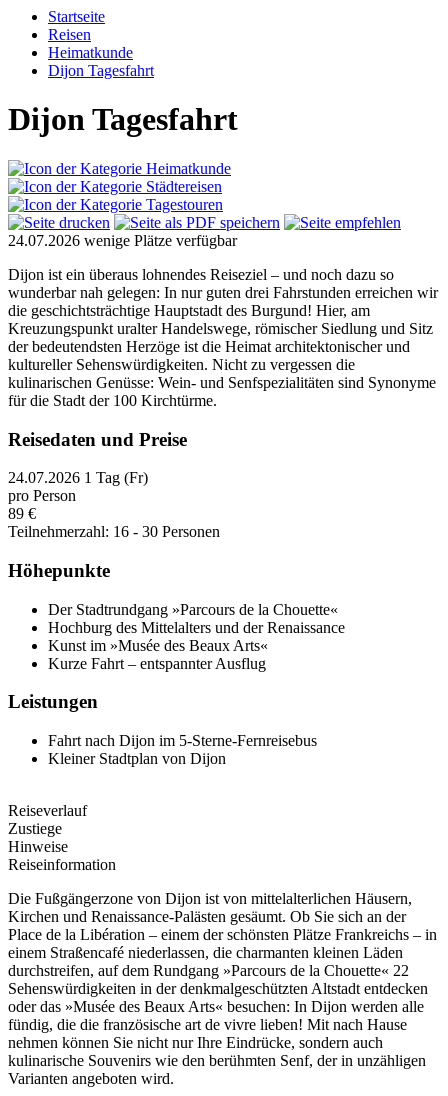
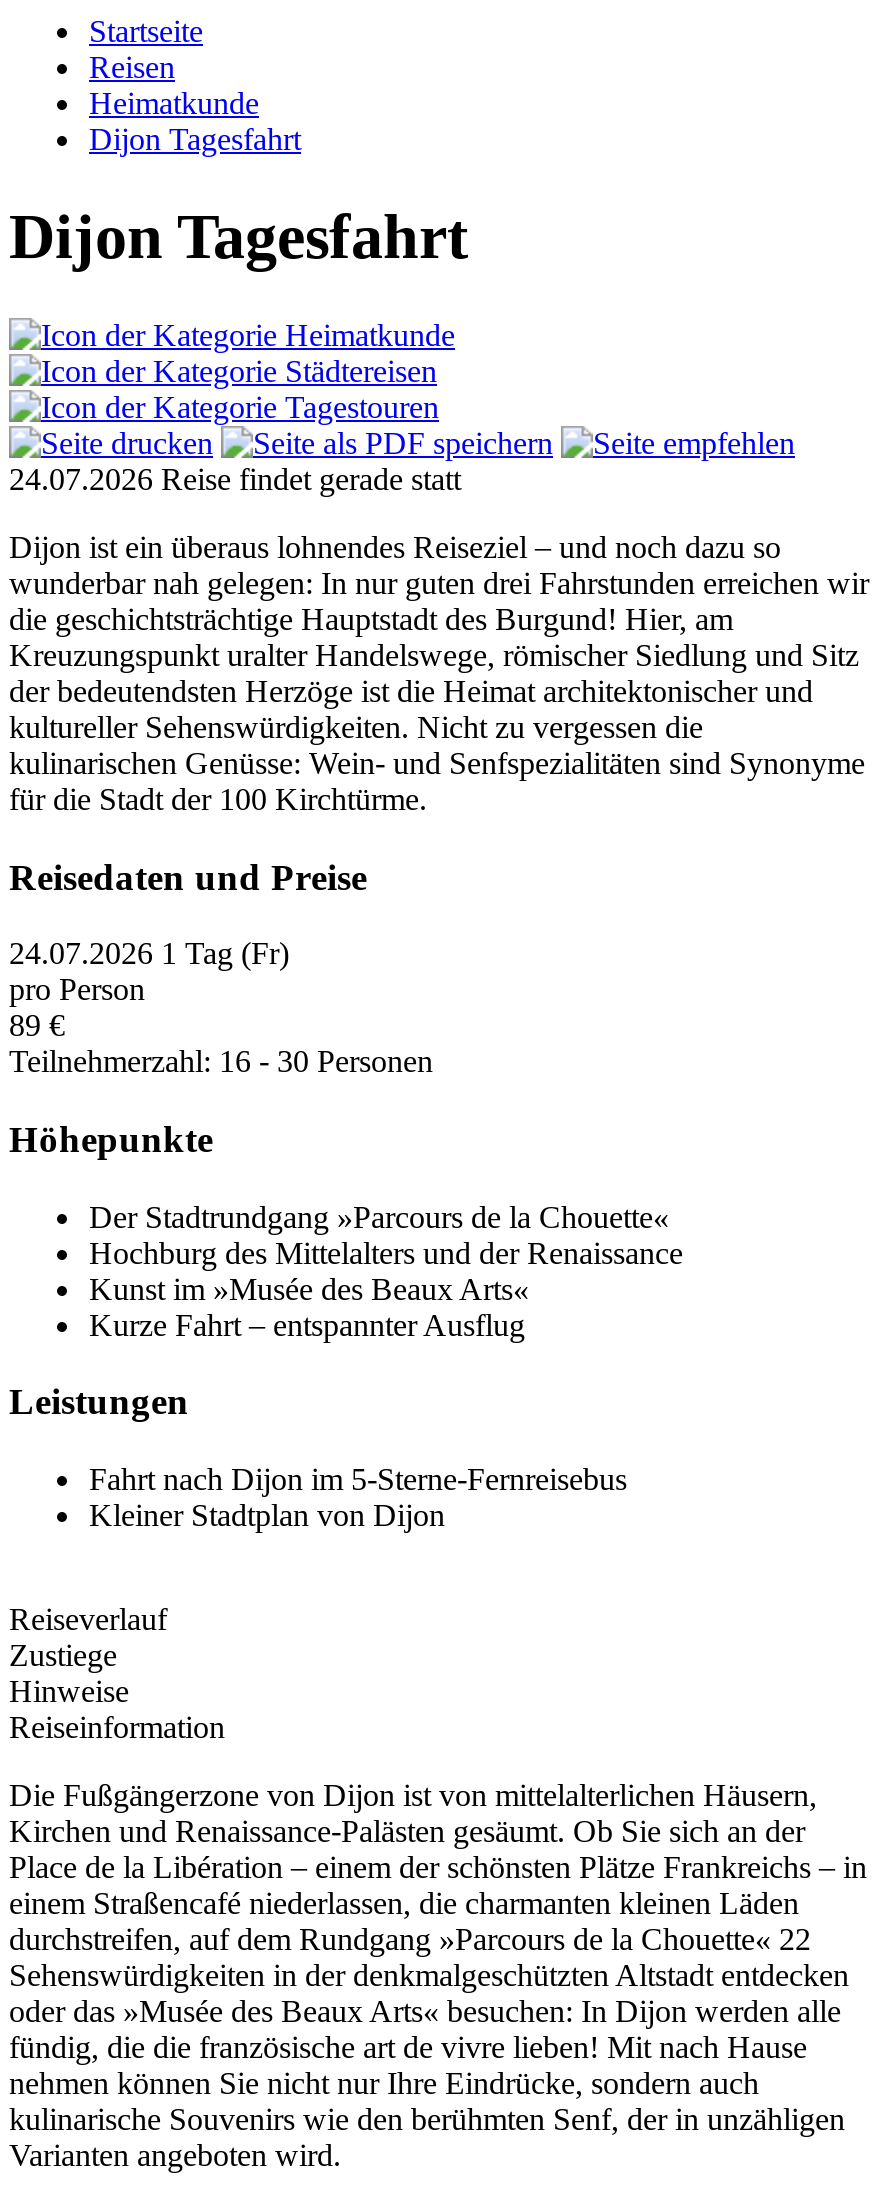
[8,232,237,249] 24.07.2026 wenige Plätze verfügbar -> [9,462,461,496] 24.07.2026 Reise findet gerade statt

